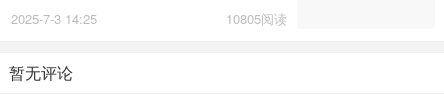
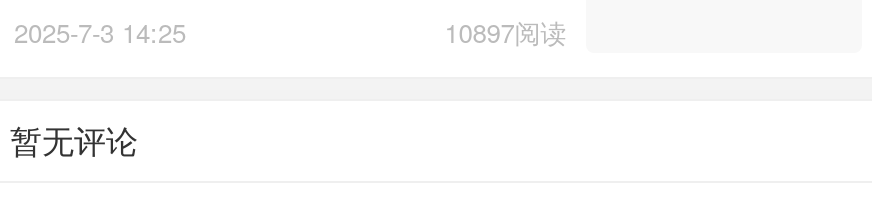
[226,9,287,28] 10805阅读 -> [444,13,566,51] 10897阅读

